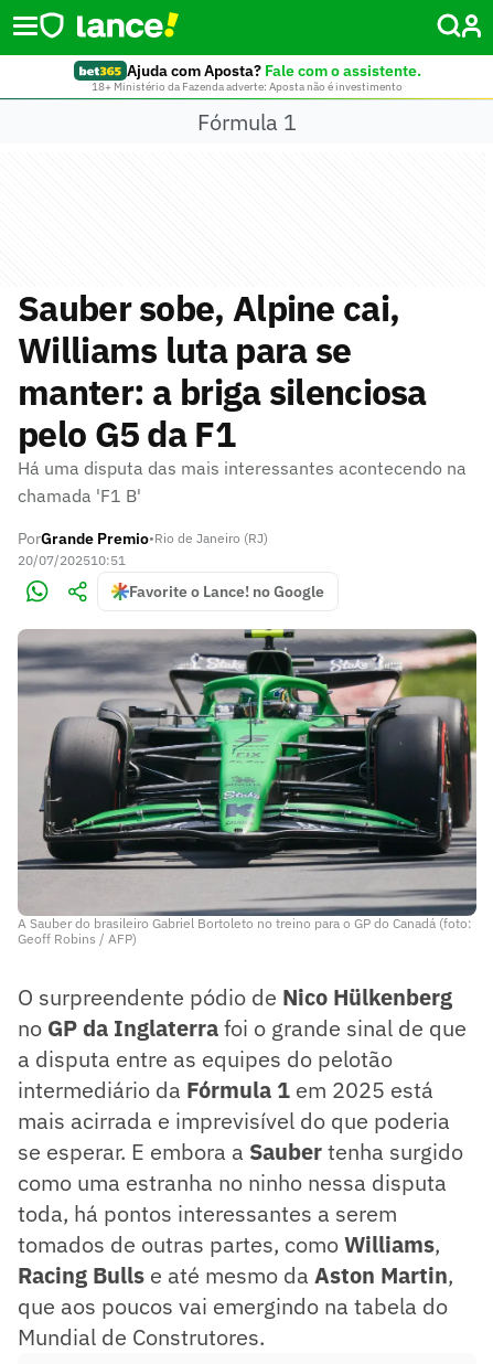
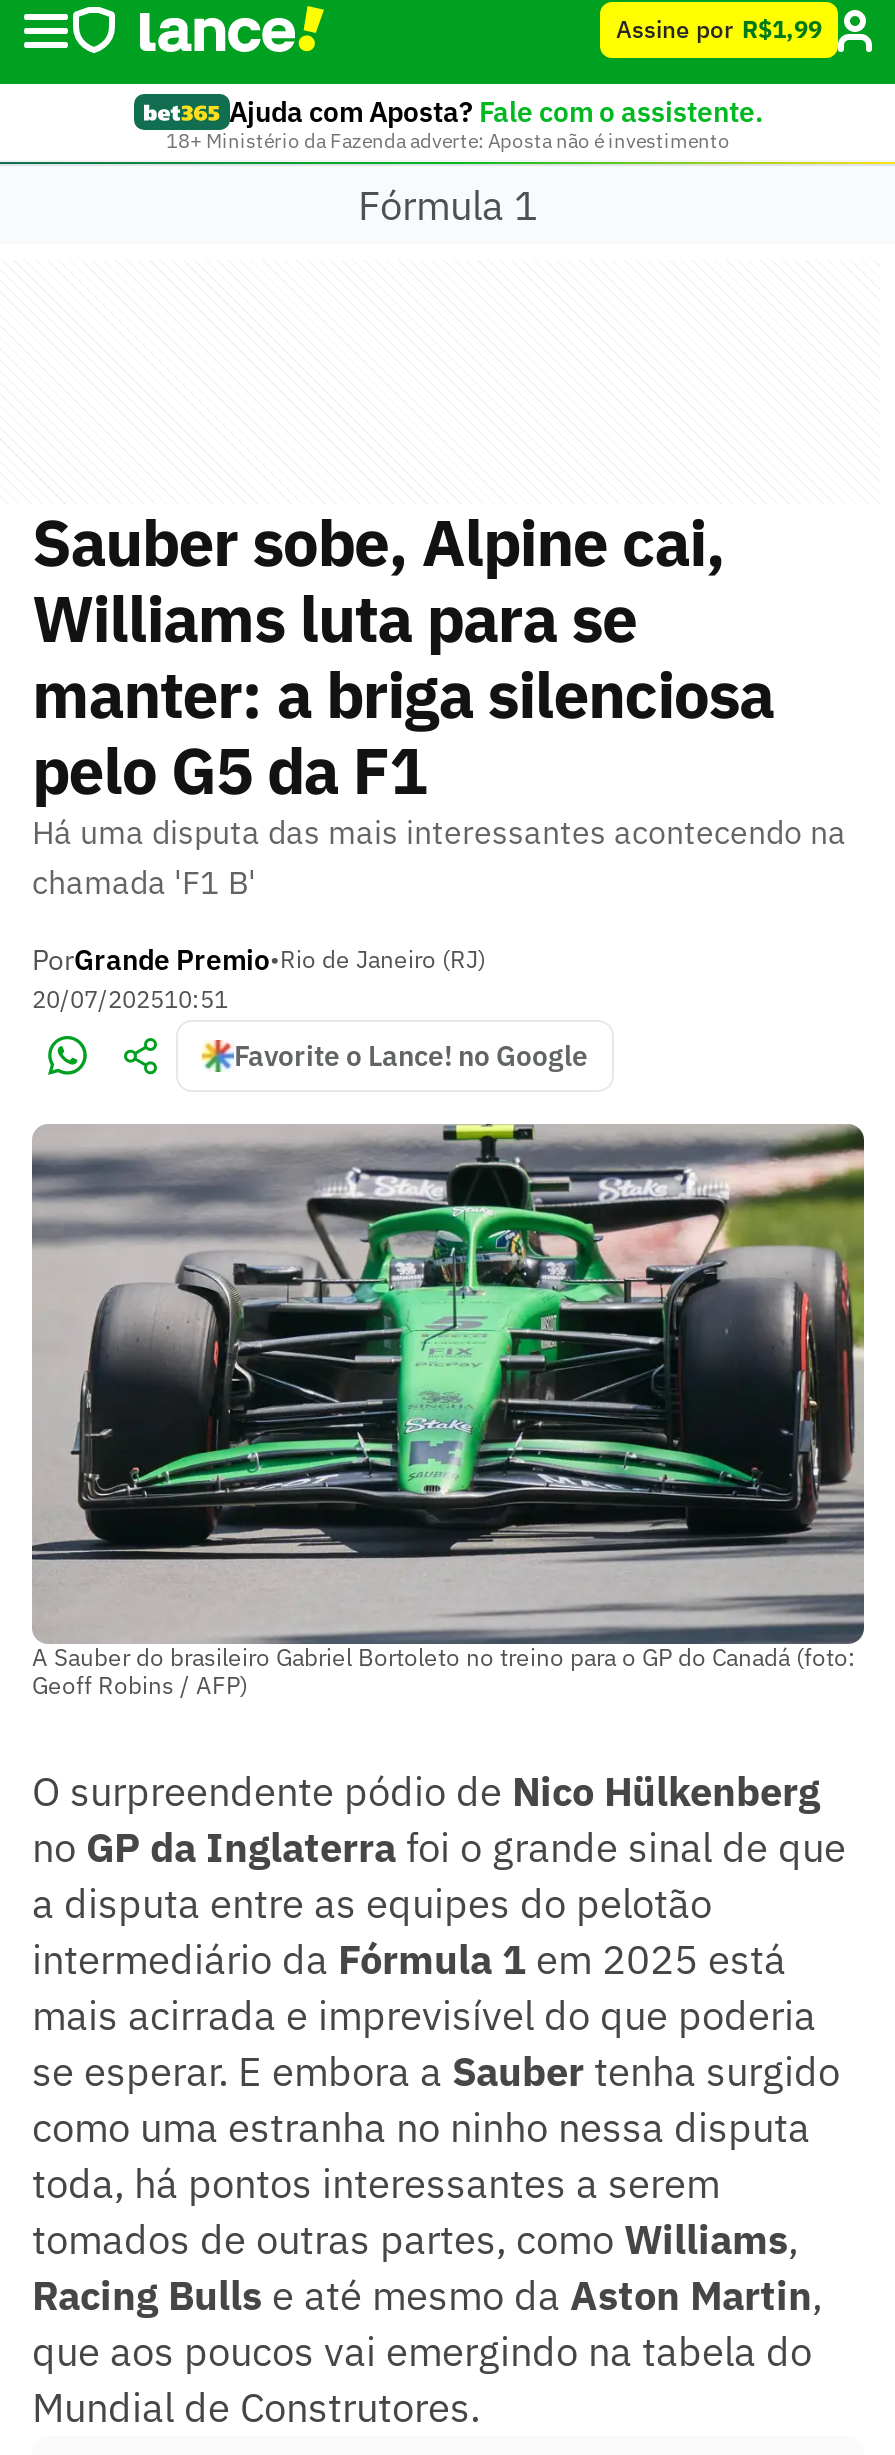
none -> [616,14,822,44] Assine por R$1,99

